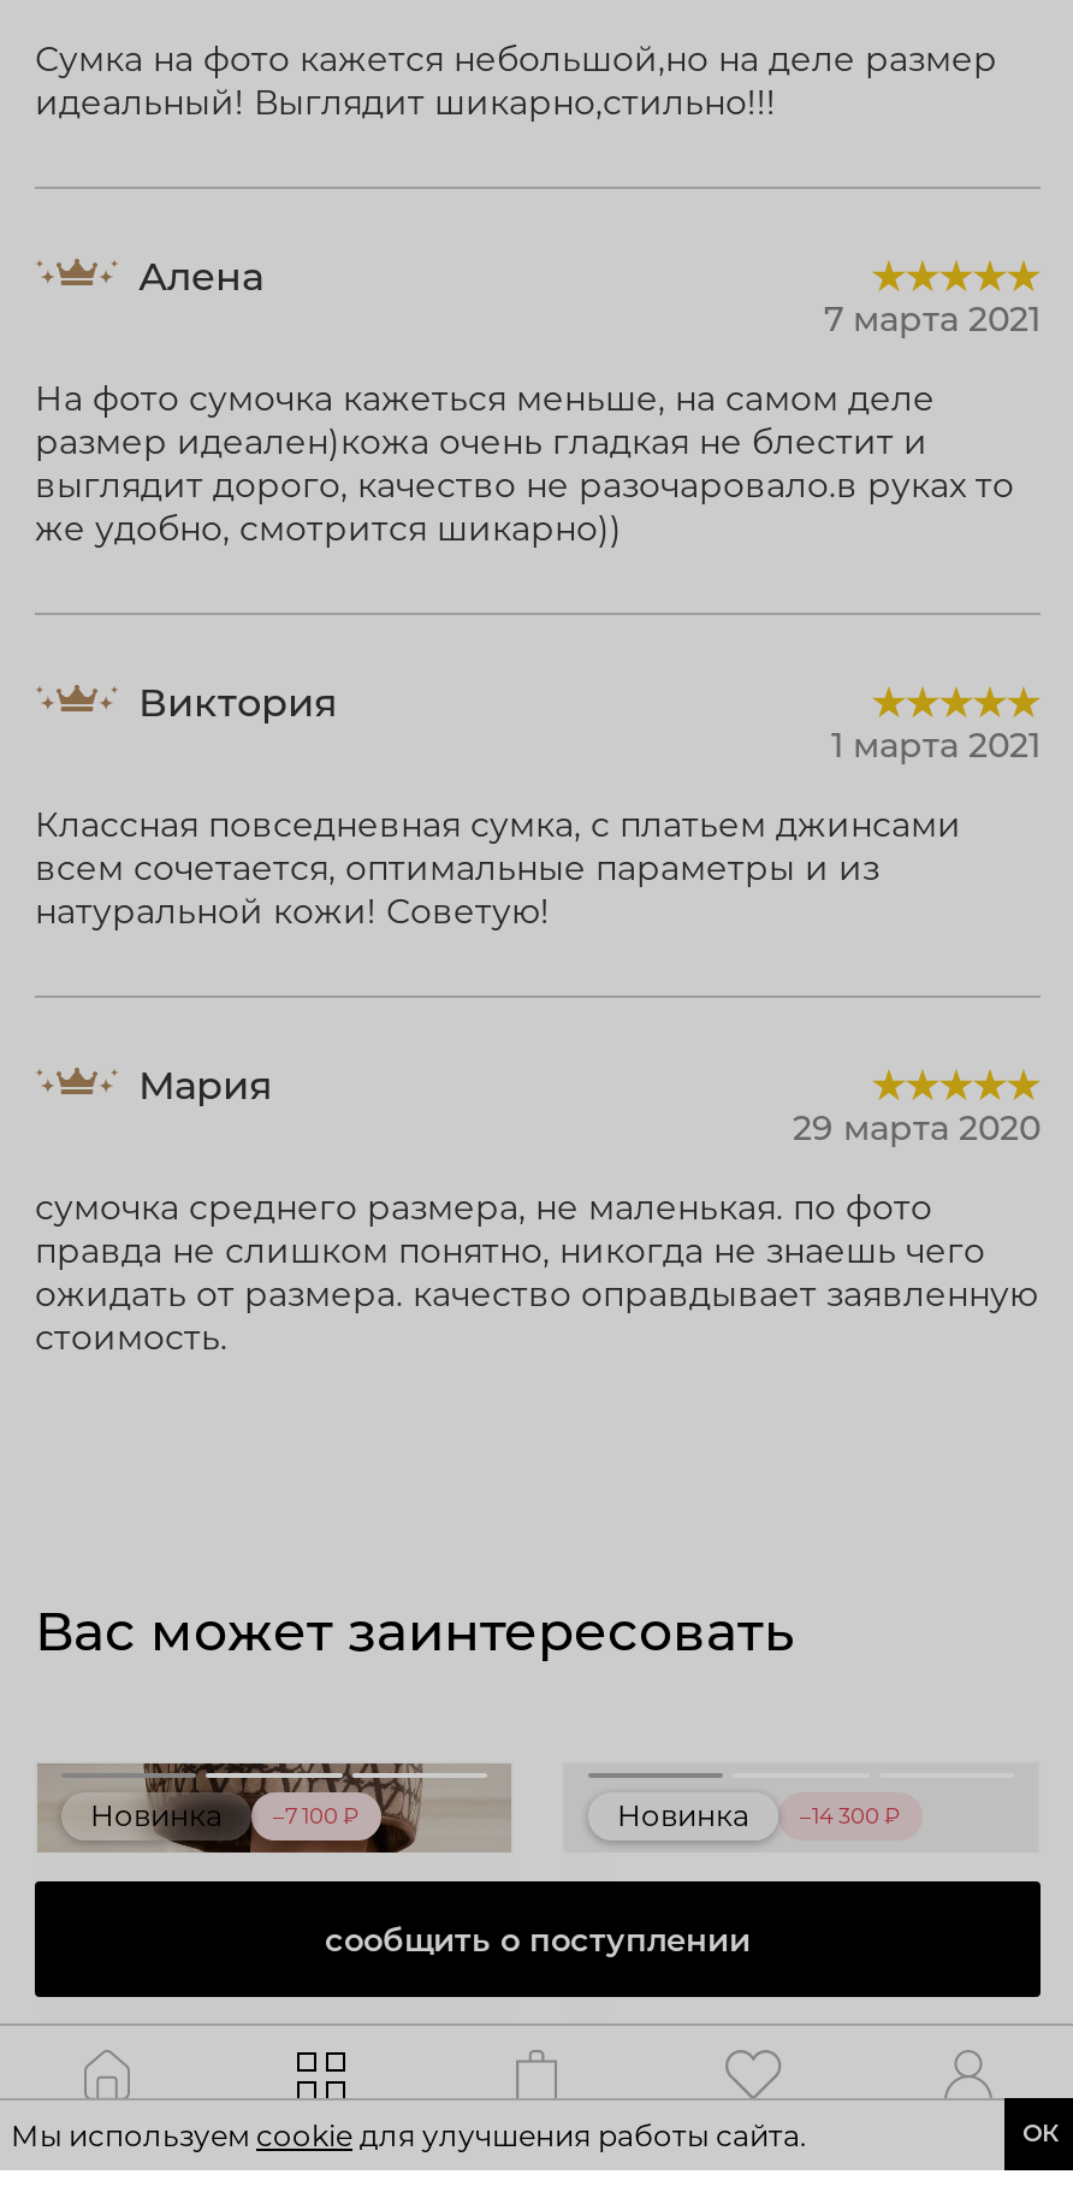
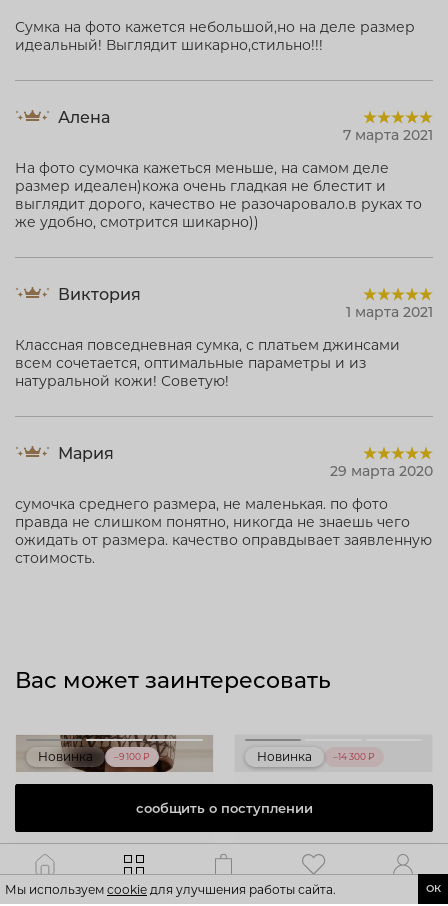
[273,1801,360,1827] –7 100 ₽ -> [114,750,150,761] –9 100 ₽

